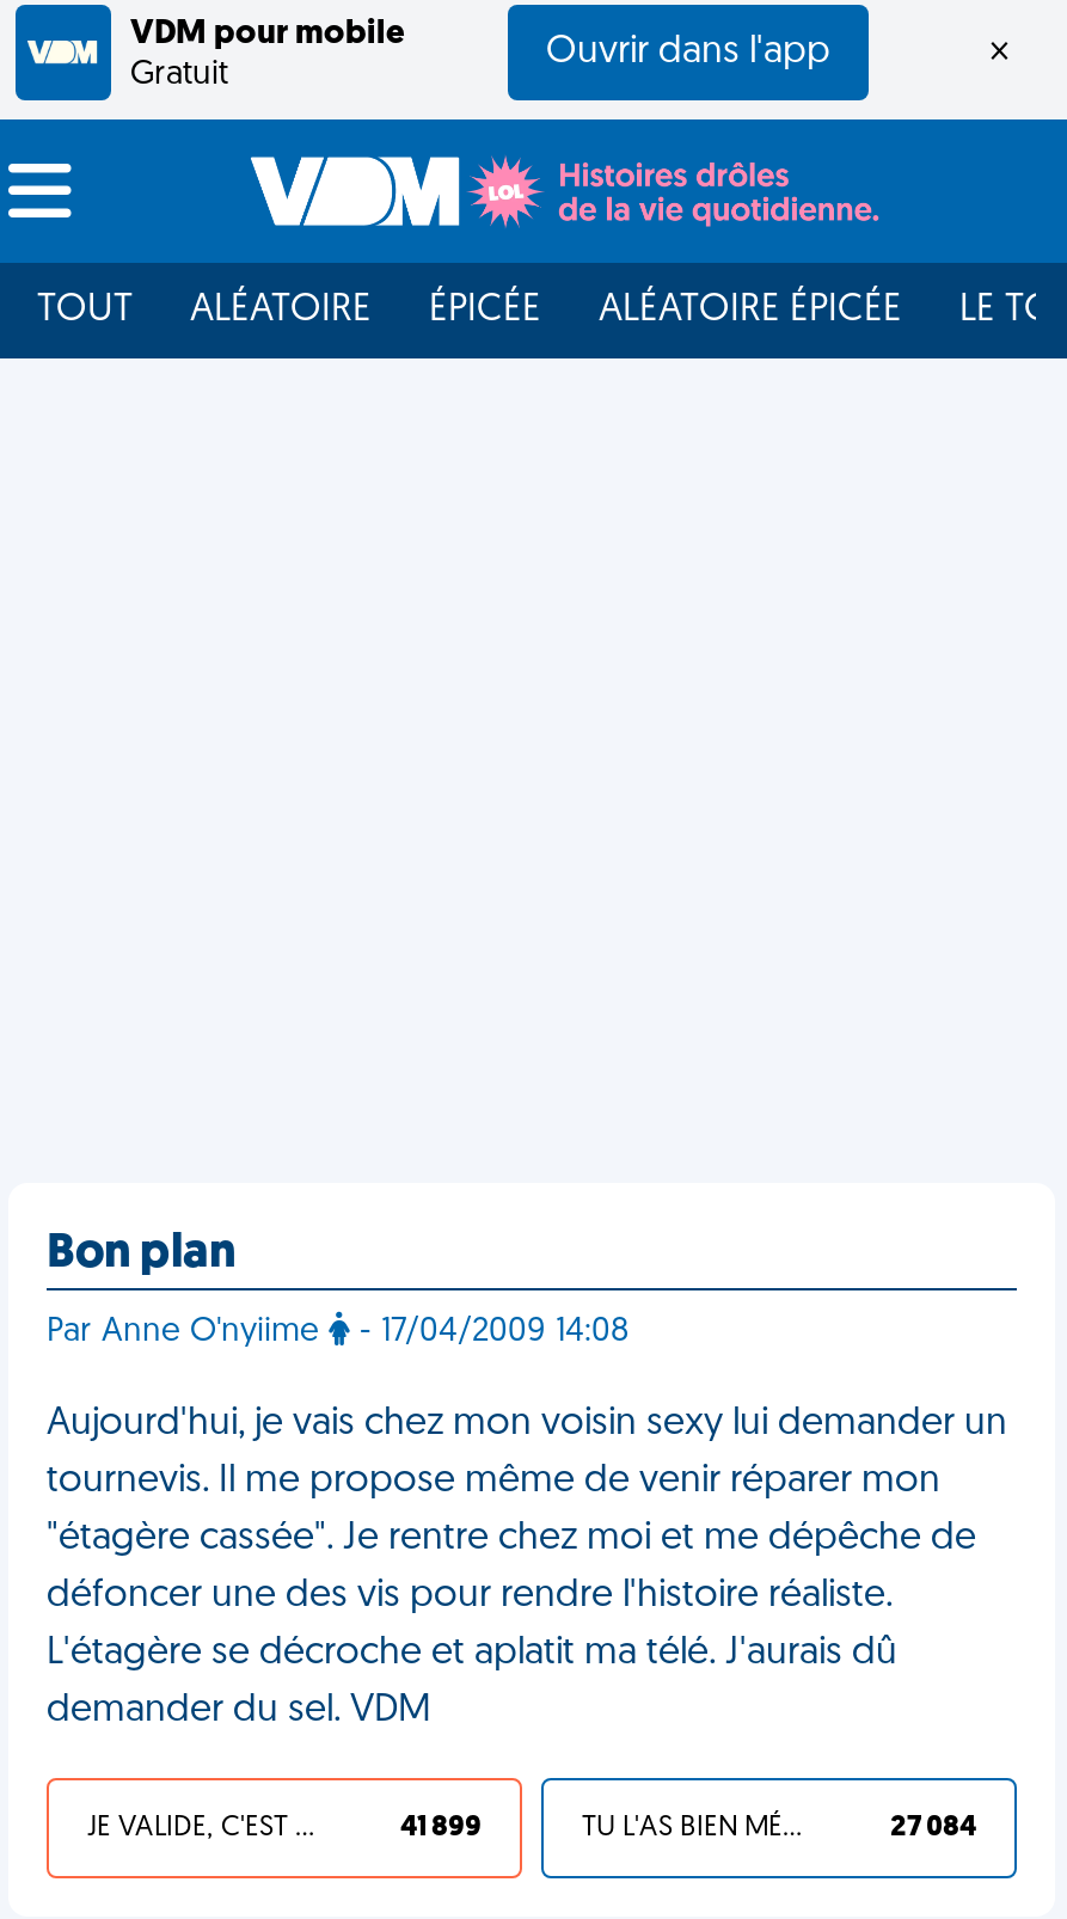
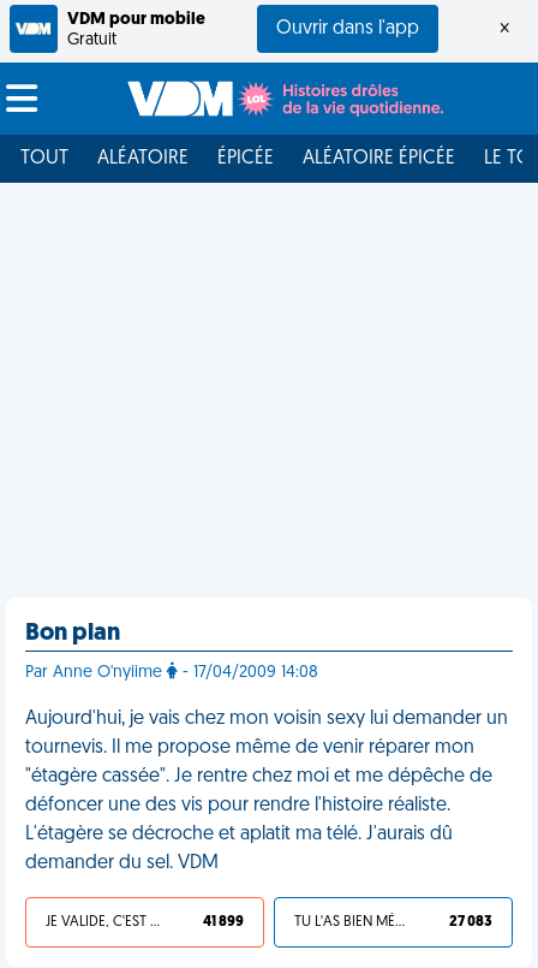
[890,1814,976,1843] 27 084 -> [449,915,492,930] 27 083

